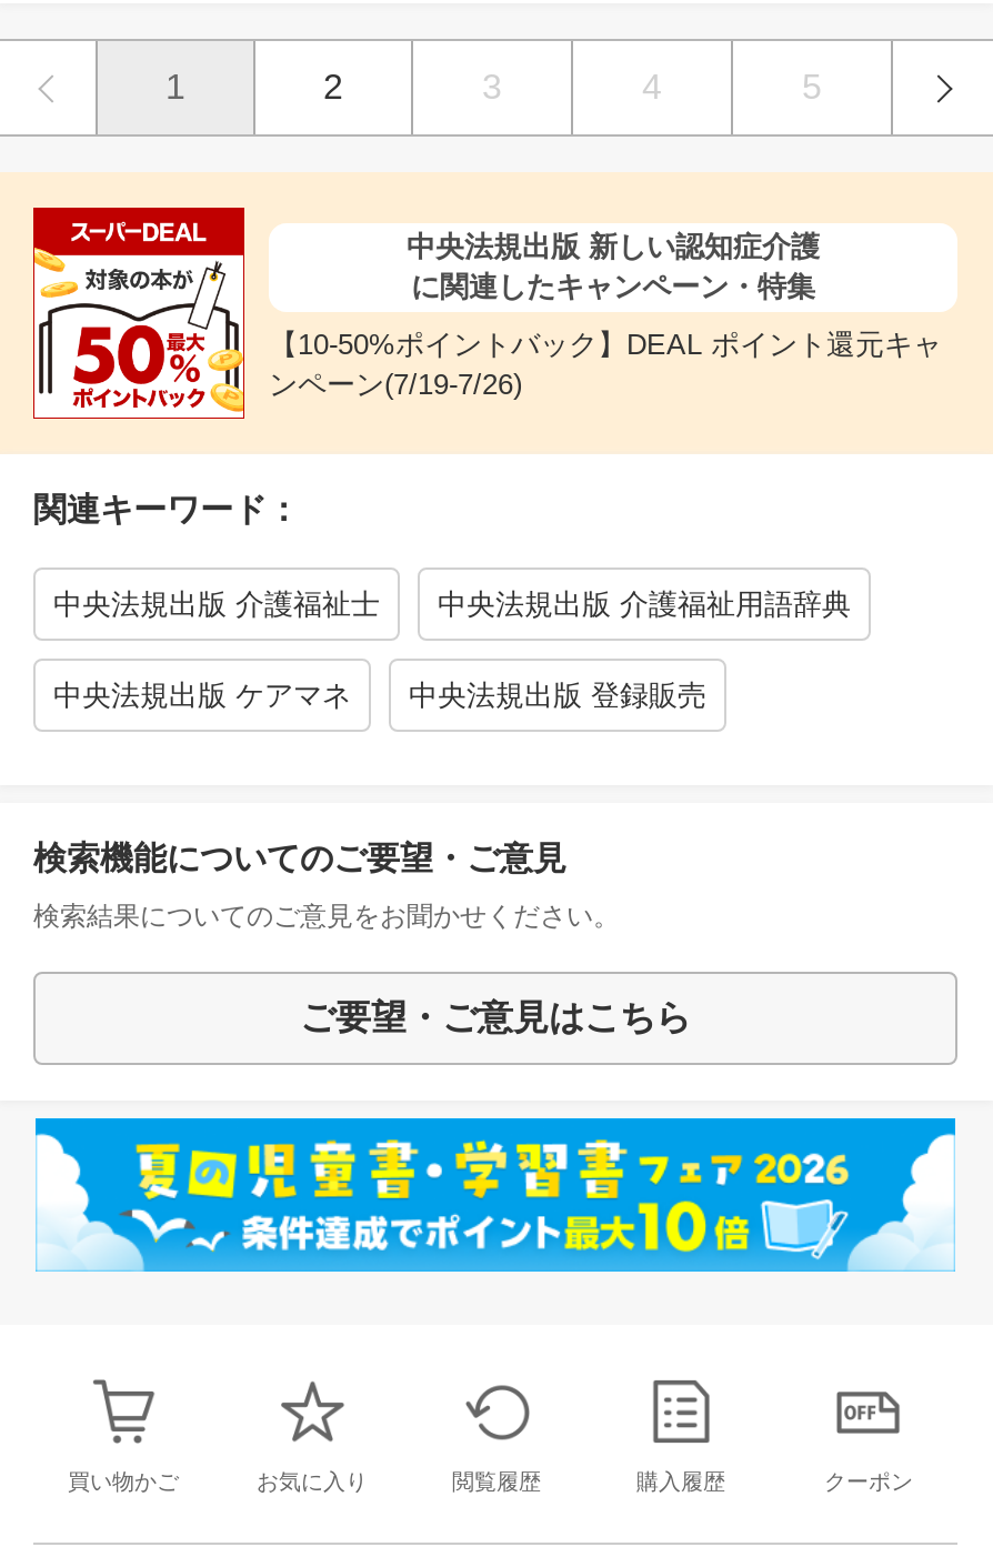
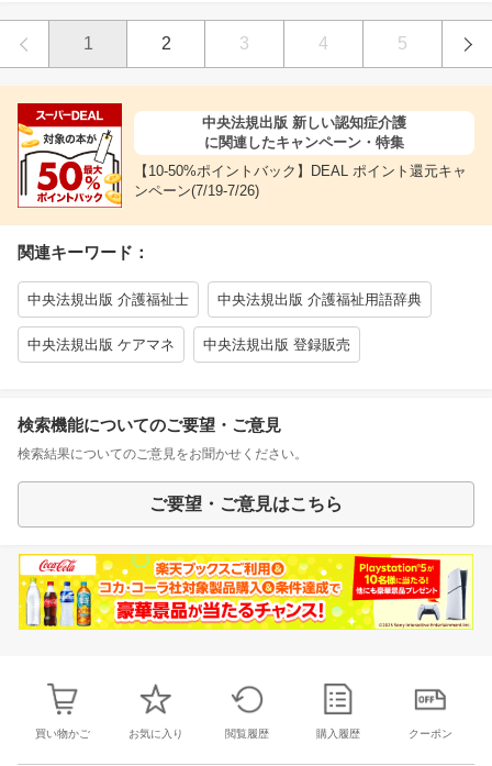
[33,1116,957,1274] [image] -> [18,553,474,631] [image]

